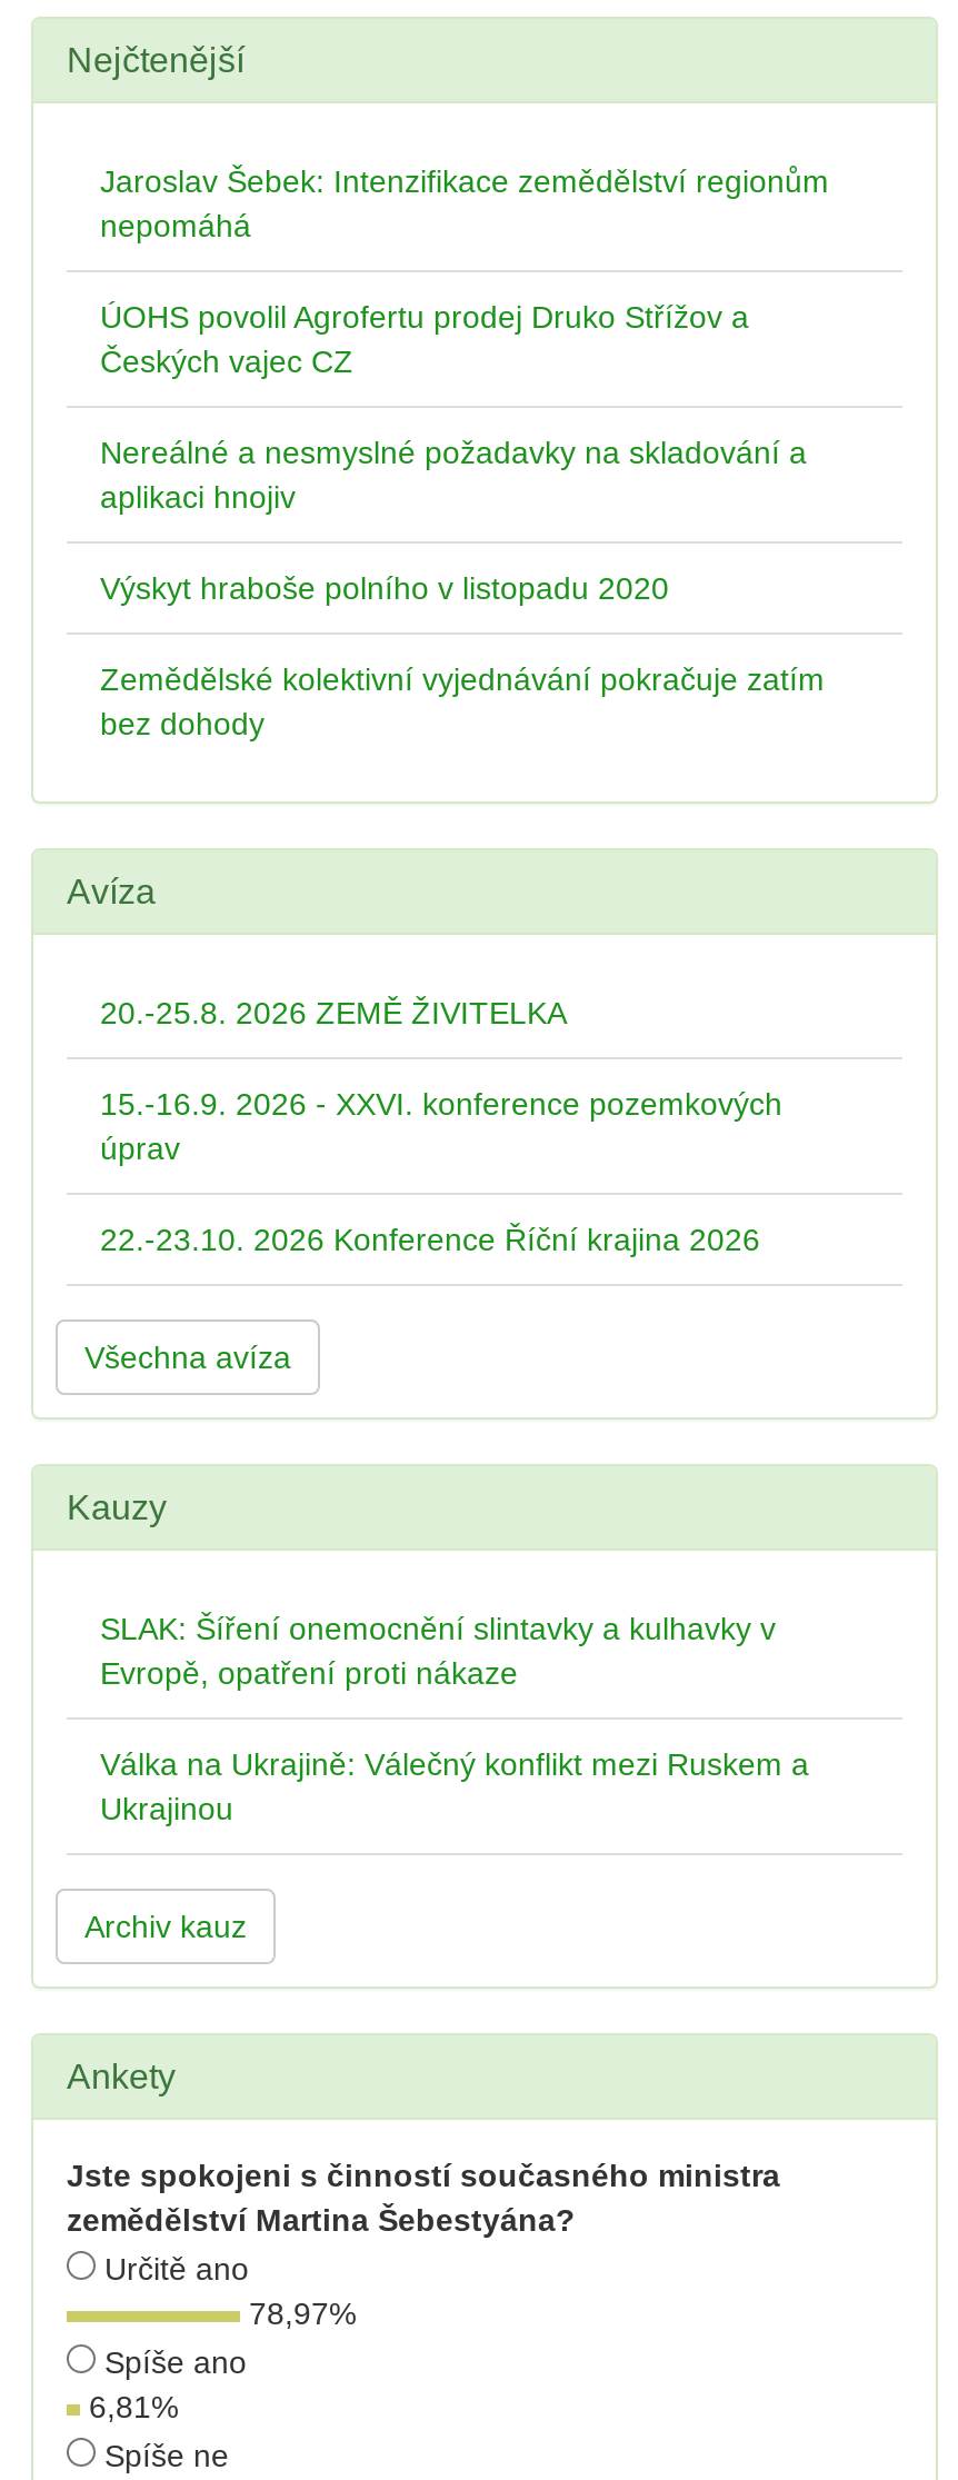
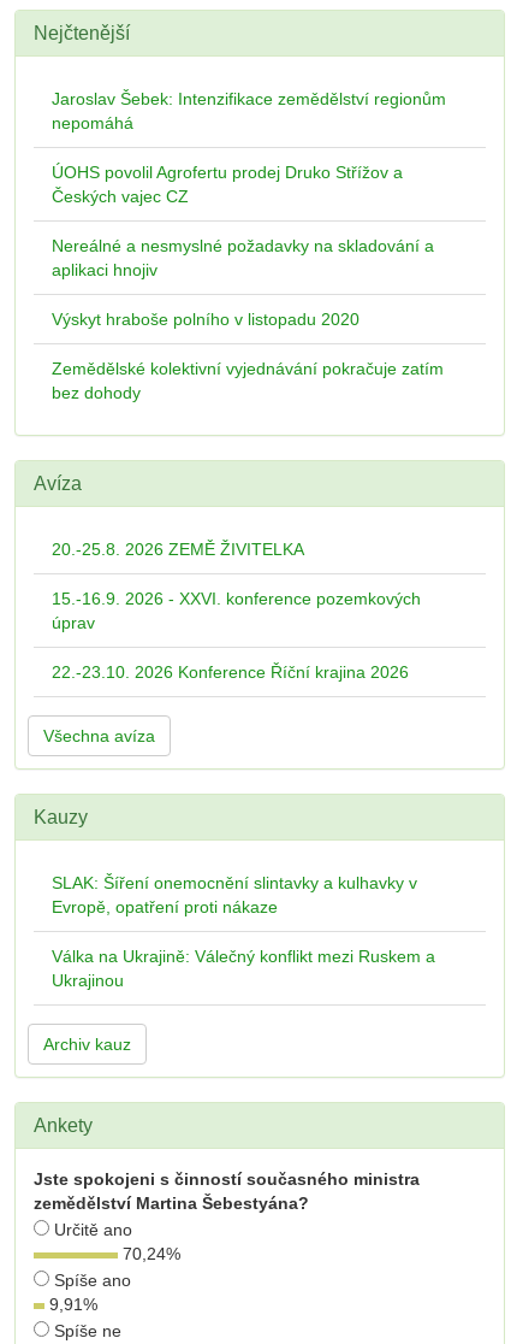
[240,2296,356,2332] 78,97% -> [118,1244,180,1264] 70,24%
[80,2390,178,2425] 6,81% -> [44,1295,97,1314] 9,91%

